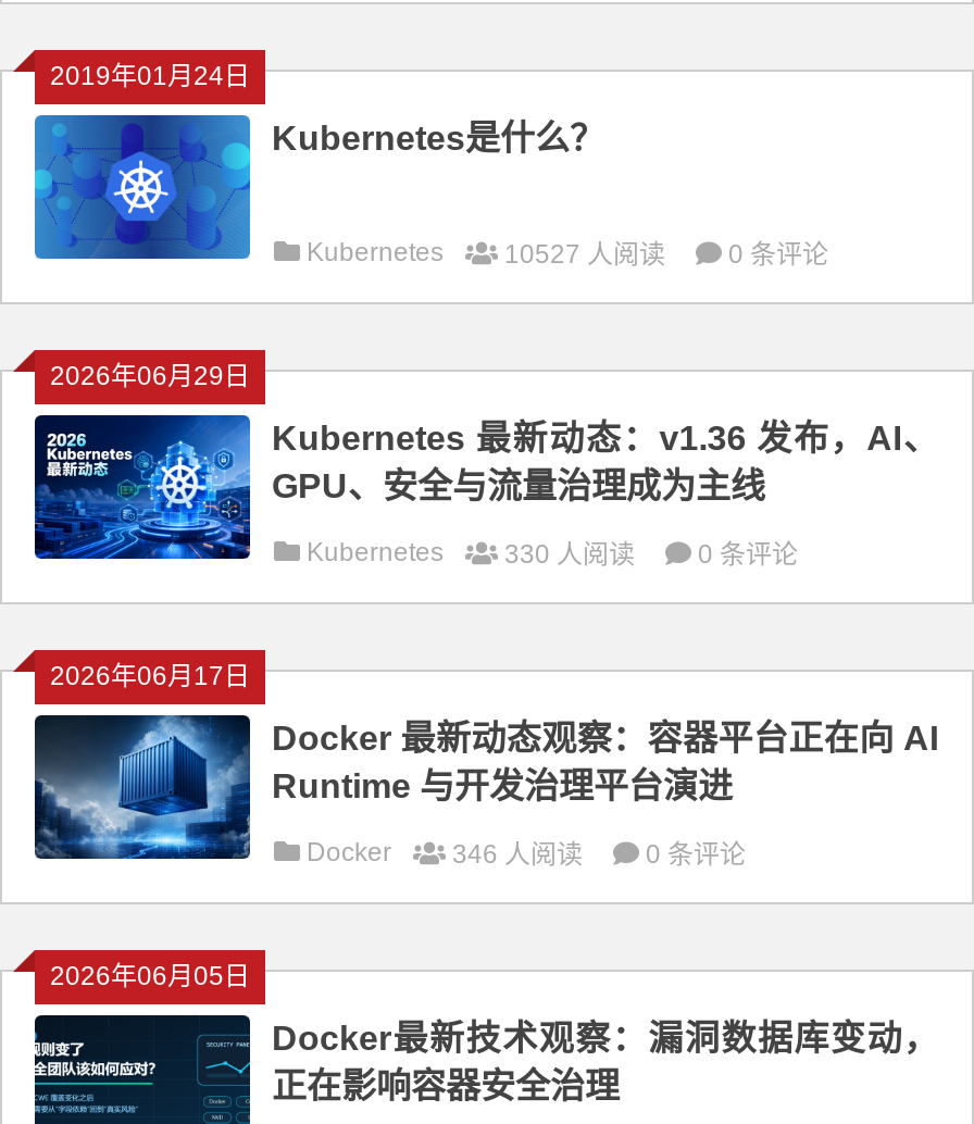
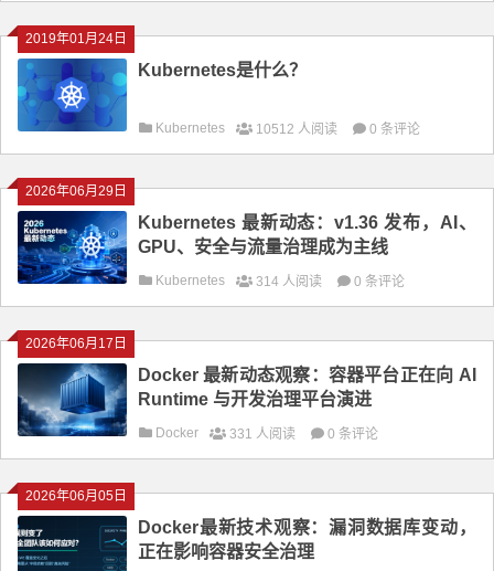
[307,237,828,270] Kubernetes 10527 人阅读 0 条评论 -> [155,120,420,137] Kubernetes 10512 人阅读 0 条评论
[307,537,798,570] Kubernetes 330 人阅读 0 条评论 -> [155,273,405,289] Kubernetes 314 人阅读 0 条评论
[307,837,746,870] Docker 346 人阅读 0 条评论 -> [155,425,378,442] Docker 331 人阅读 0 条评论

